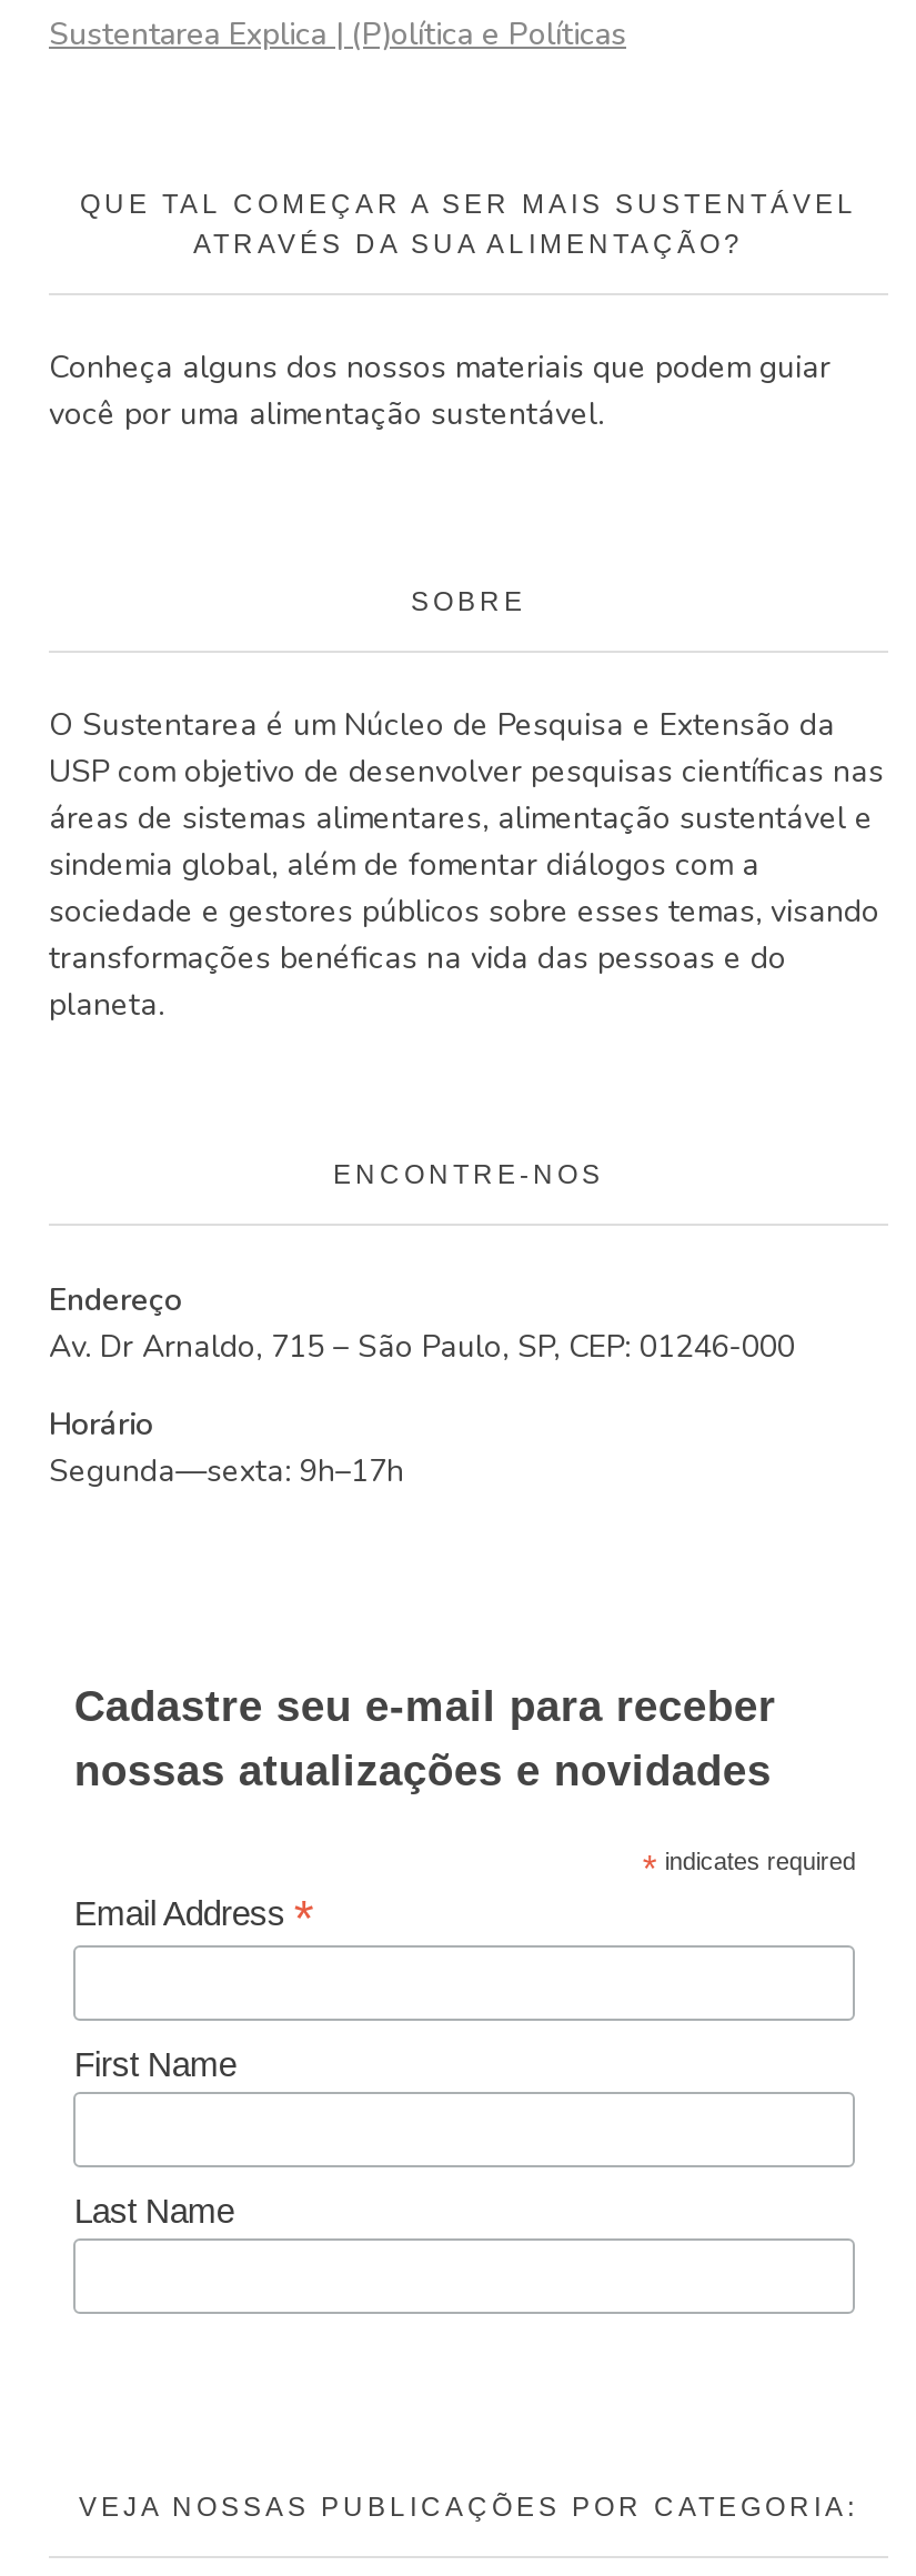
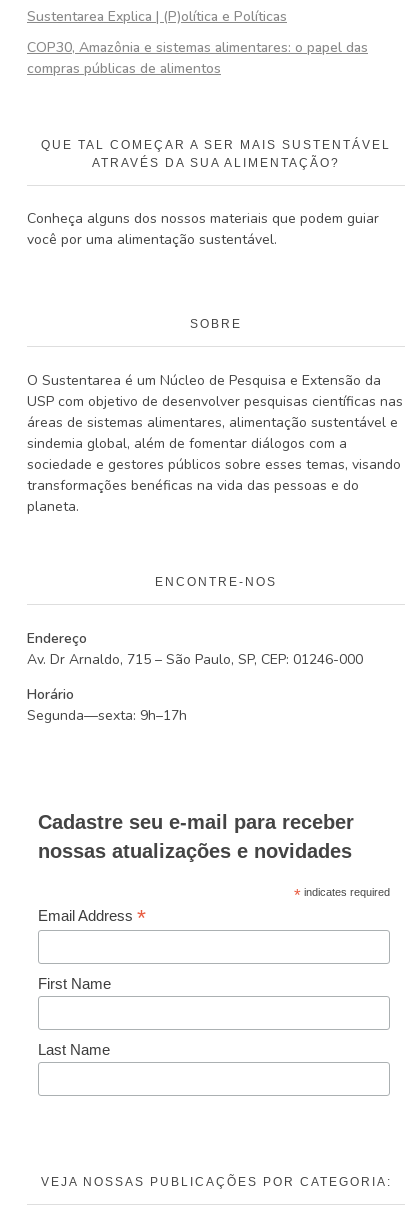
none -> [27,38,368,78] COP30, Amazônia e sistemas alimentares: o papel das | compras públicas de alimentos

